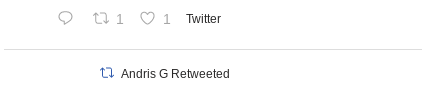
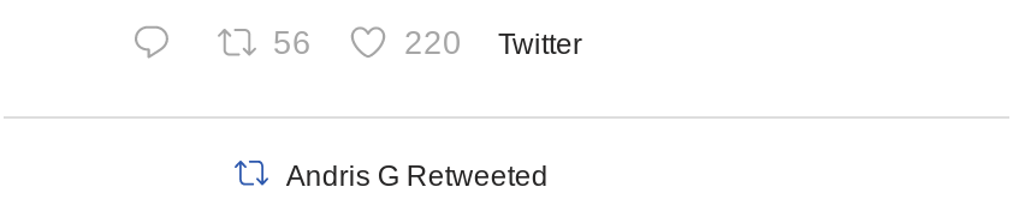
[116,11,170,26] 1 | 1 -> [273,26,462,62] 56 | 220

